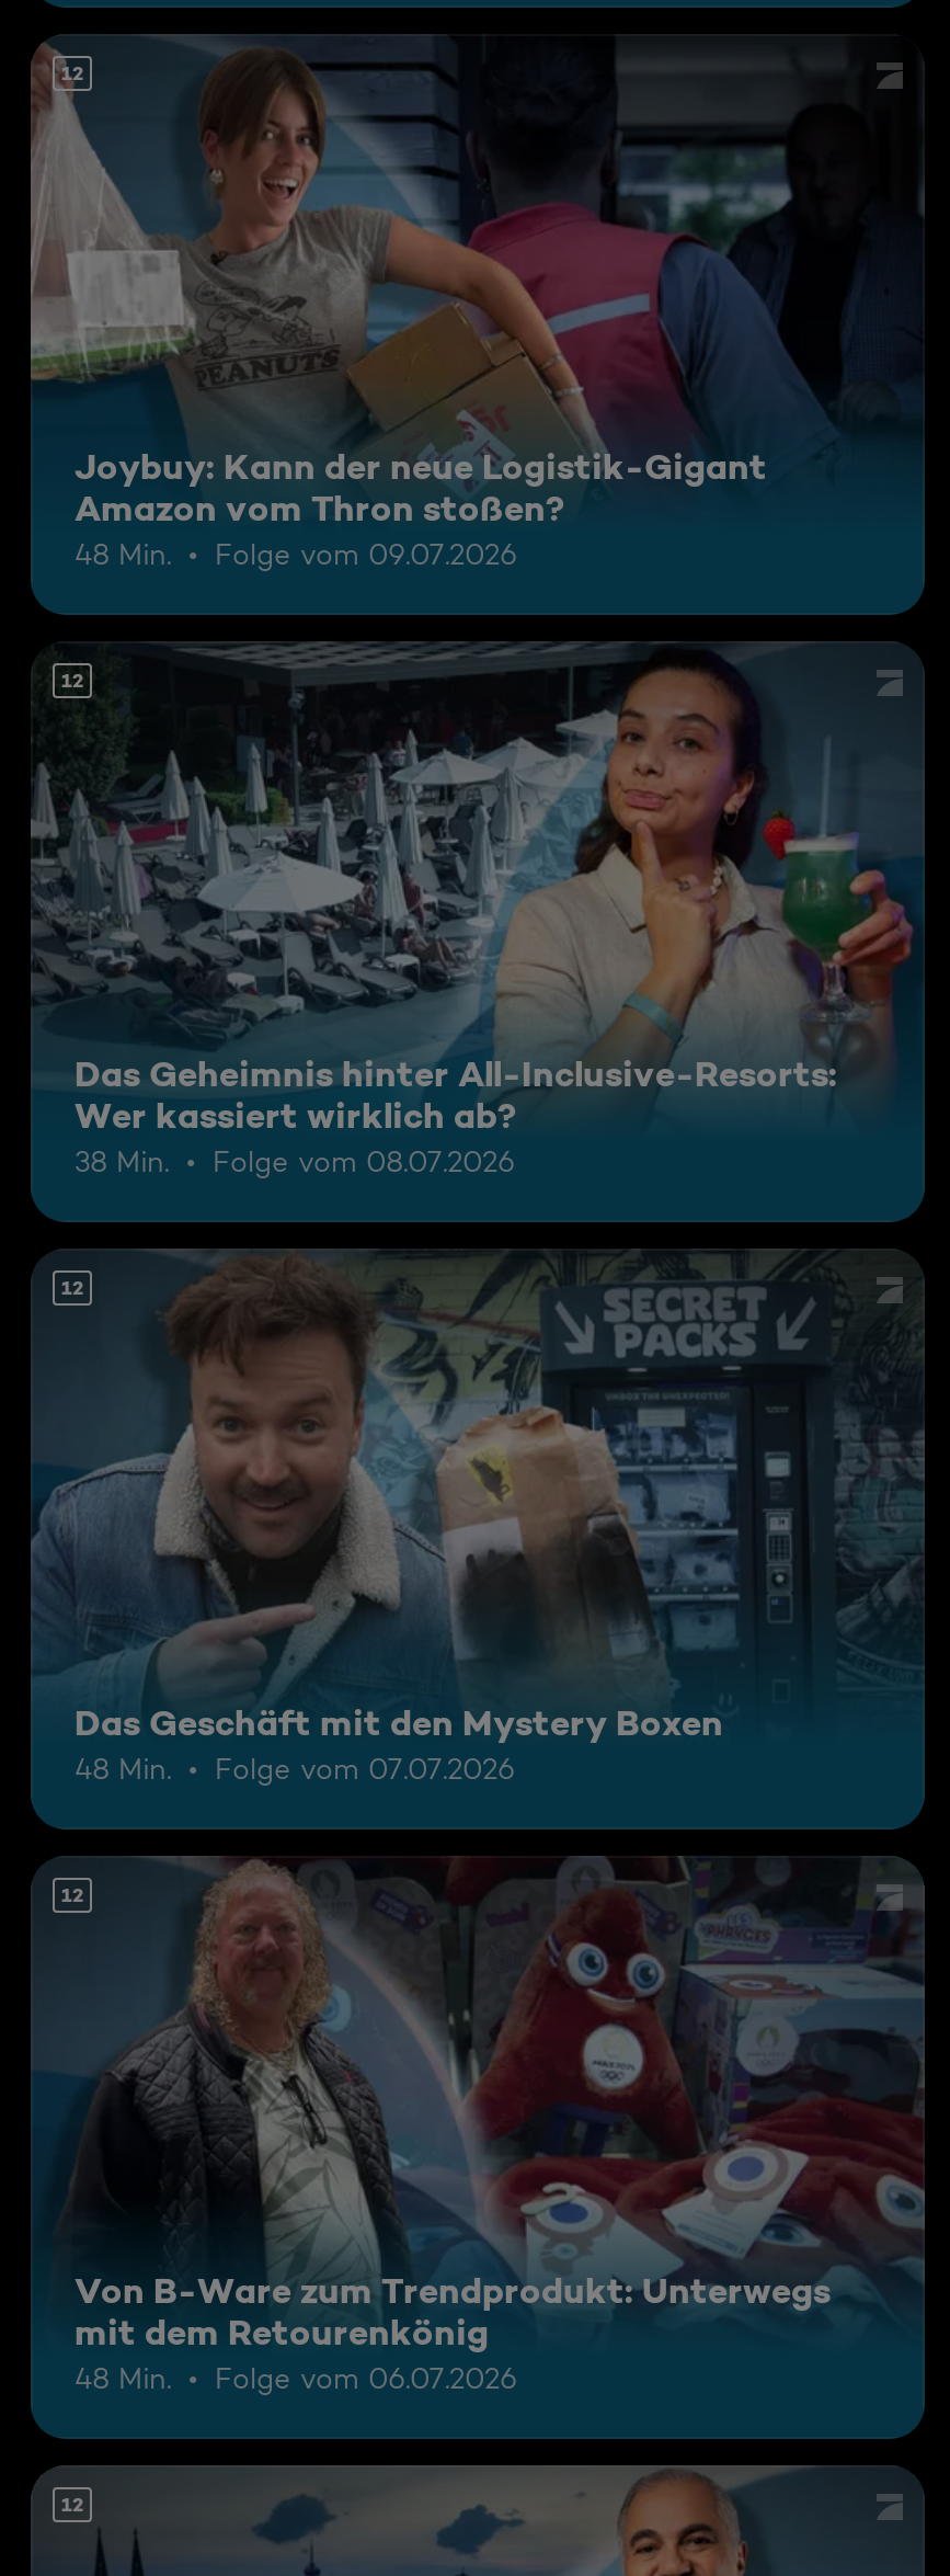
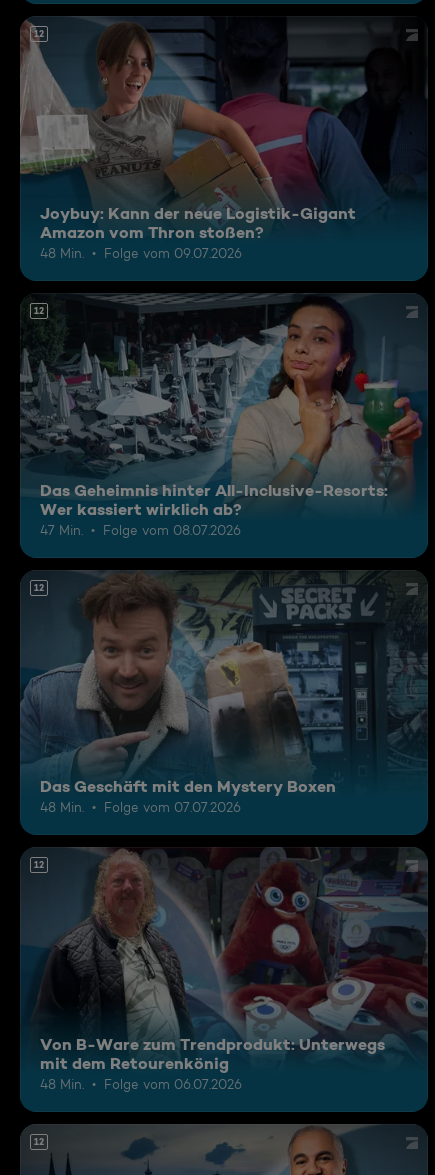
[75,1144,515,1179] 38 Min. Folge vom 08.07.2026 -> [40,522,241,538] 47 Min. Folge vom 08.07.2026

